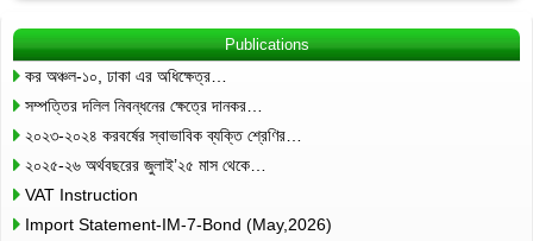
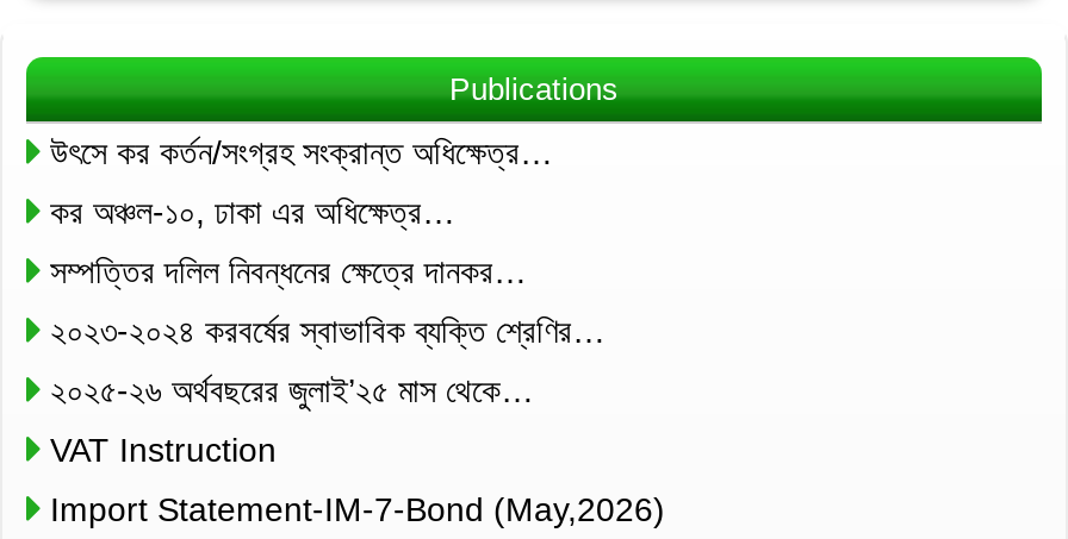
none -> [50,132,553,170] উৎসে কর কর্তন/সংগ্রহ সংক্রান্ত অধিক্ষেত্র…

